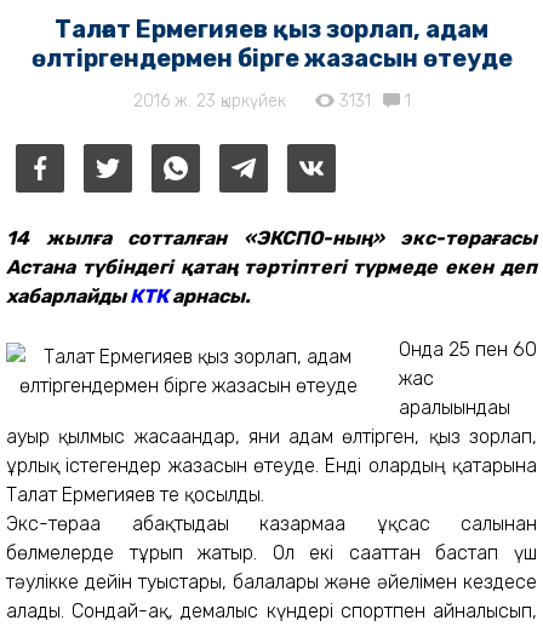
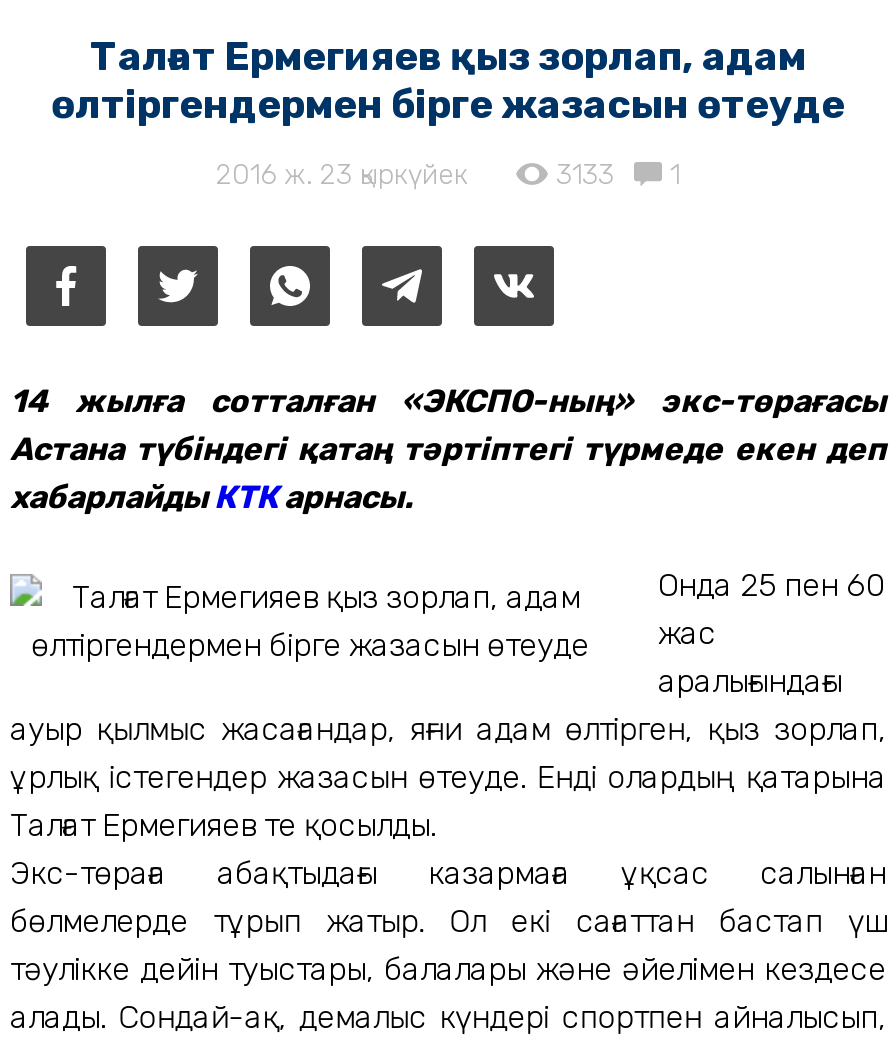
[339,90,410,111] 3131 1 -> [556,157,680,191] 3133 1

